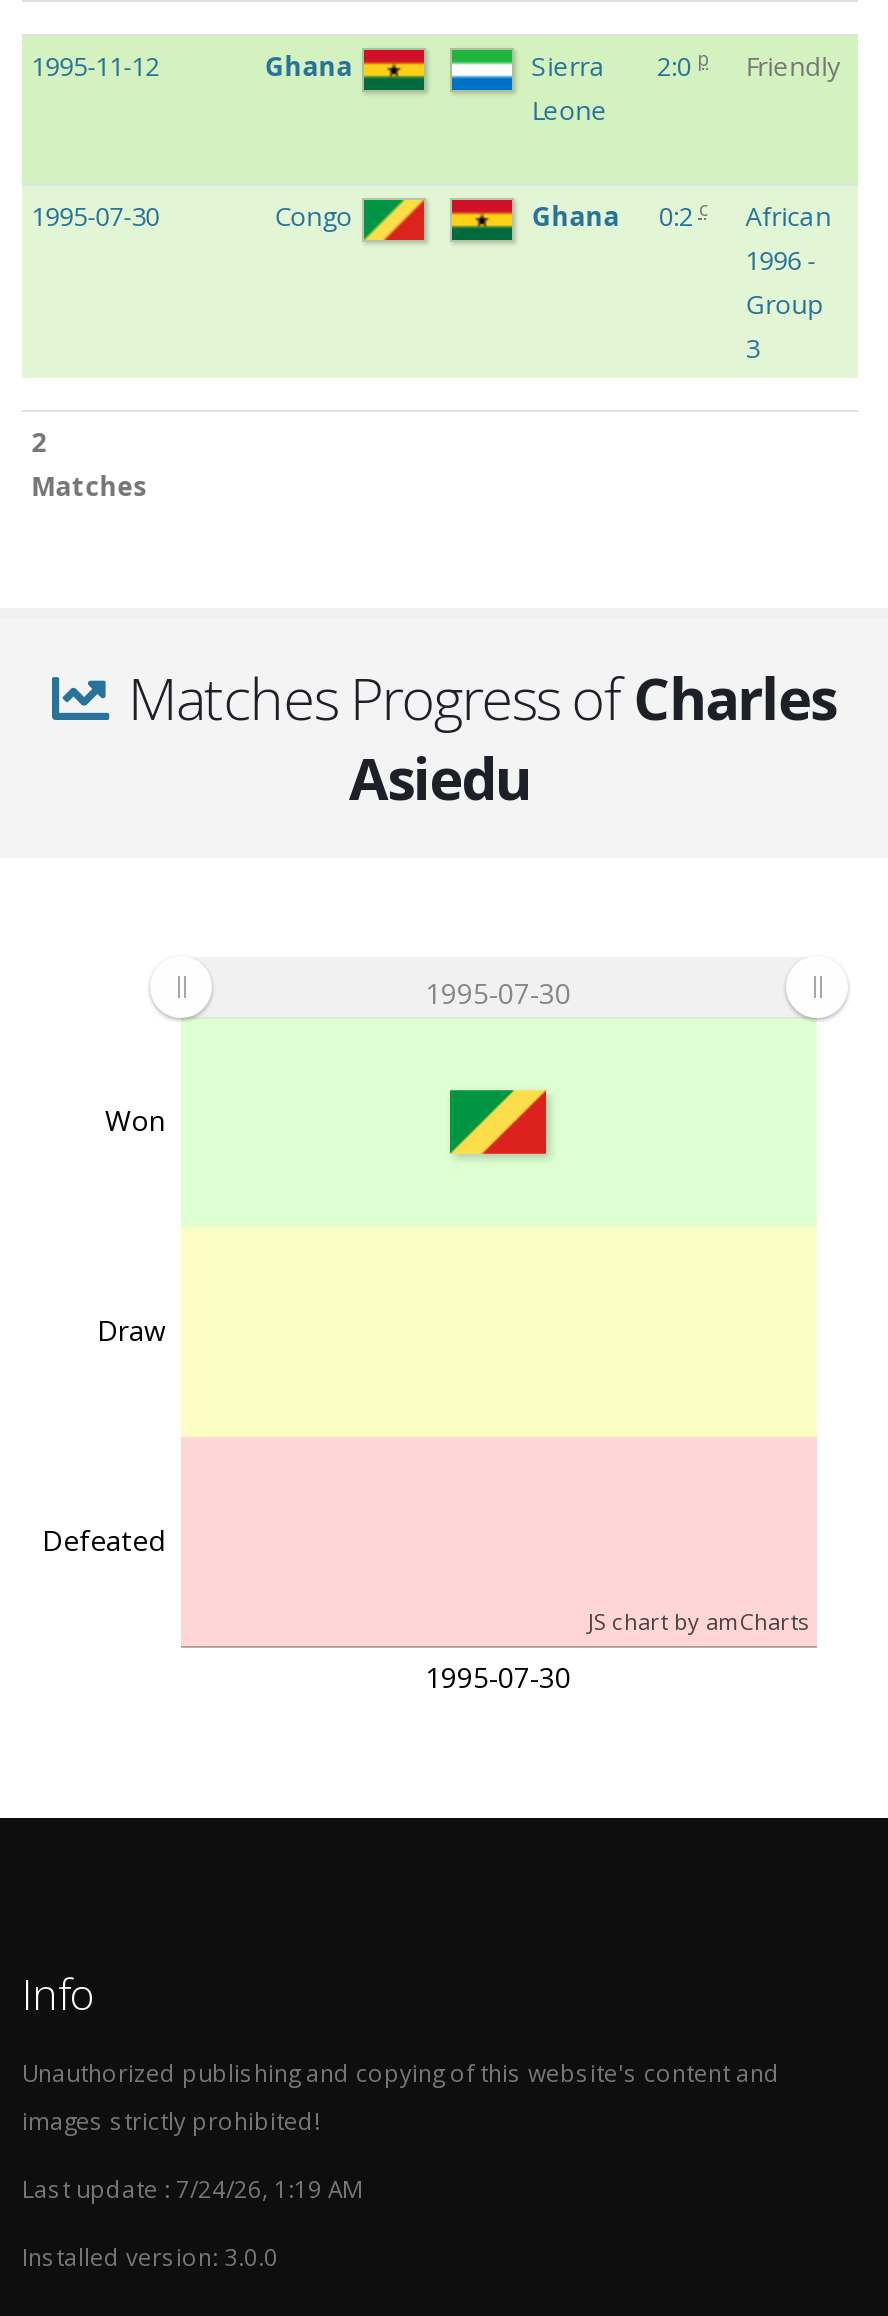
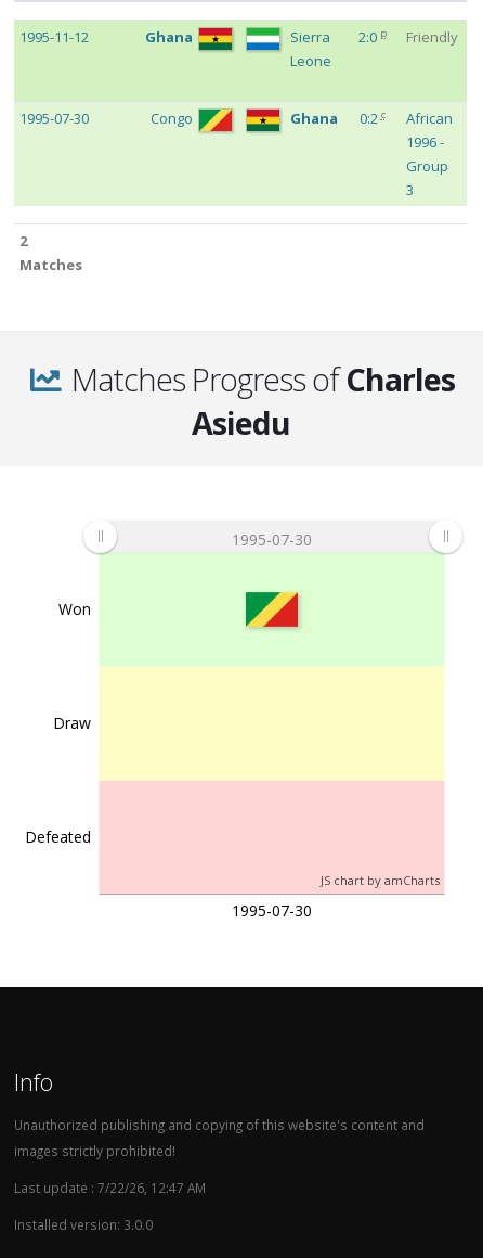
[22,2171,362,2203] Last update : 7/24/26, 1:19 AM -> [14,1178,206,1196] Last update : 7/22/26, 12:47 AM

